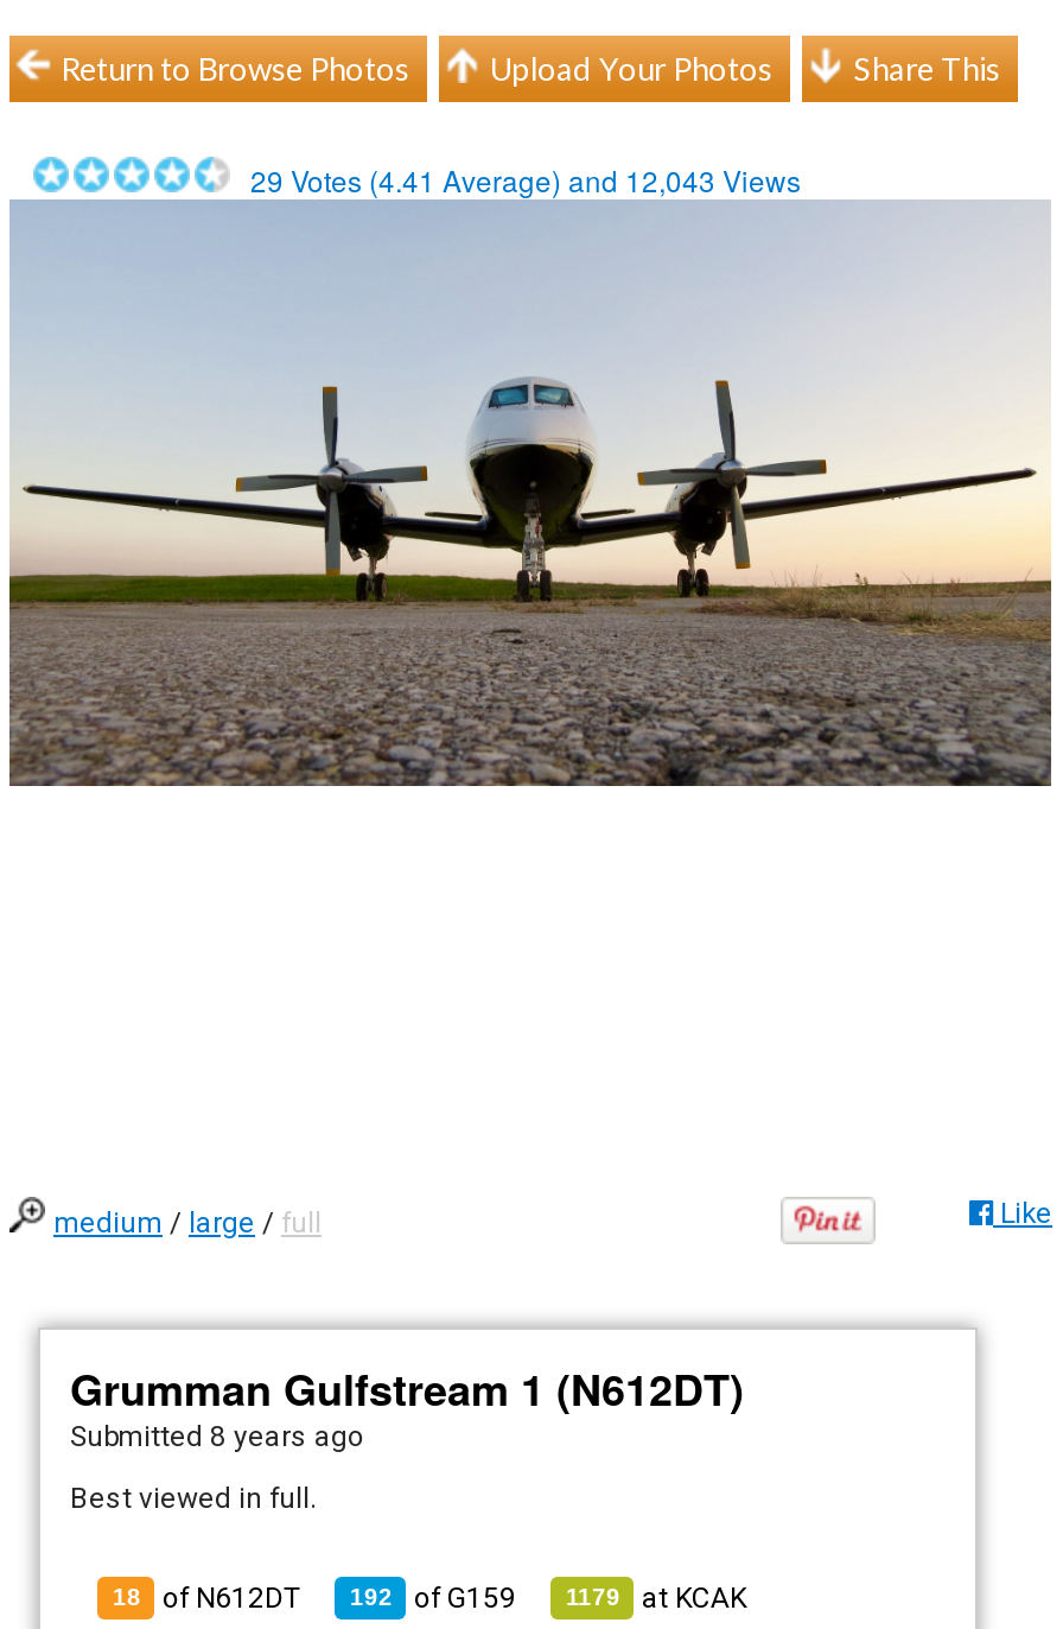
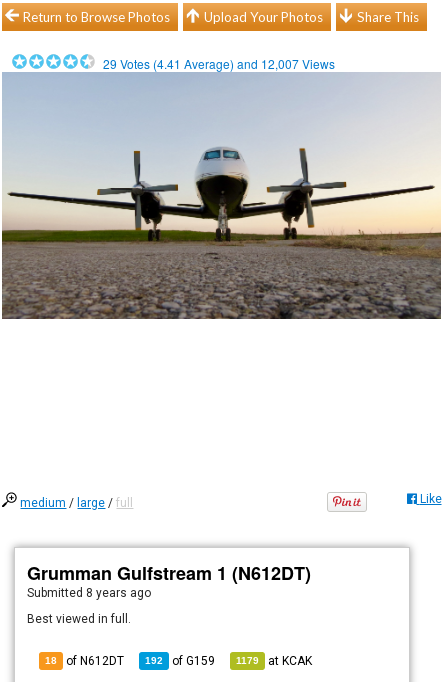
[250,159,815,199] 29 Votes (4.41 Average) and 12,043 Views -> [103,55,341,72] 29 Votes (4.41 Average) and 12,007 Views

